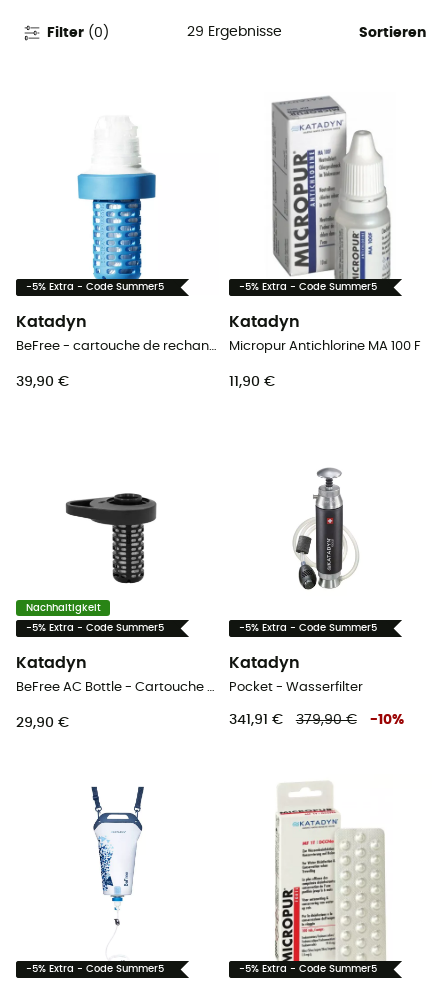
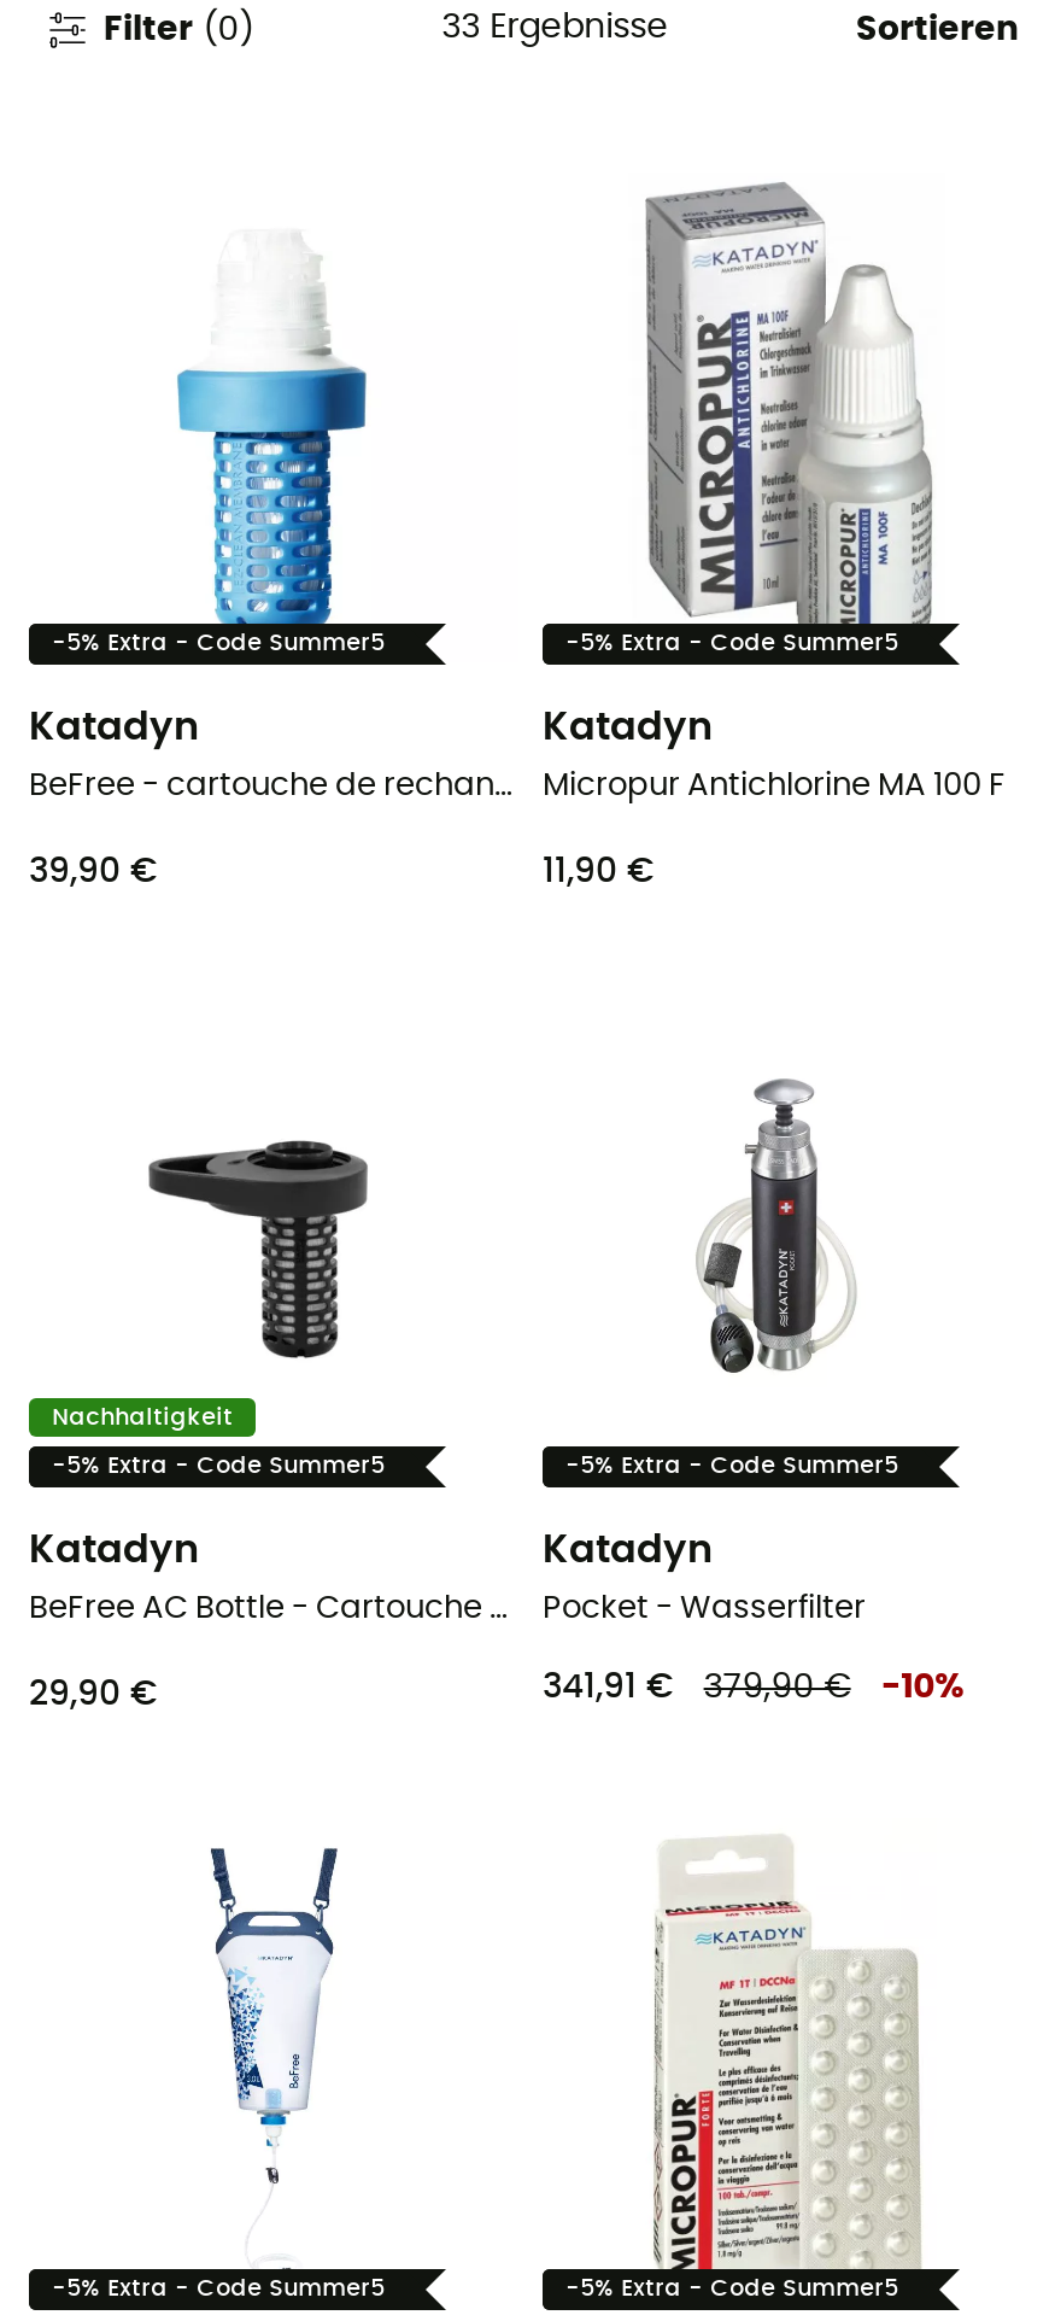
[187,25,282,39] 29 Ergebnisse -> [442,11,668,45] 33 Ergebnisse

